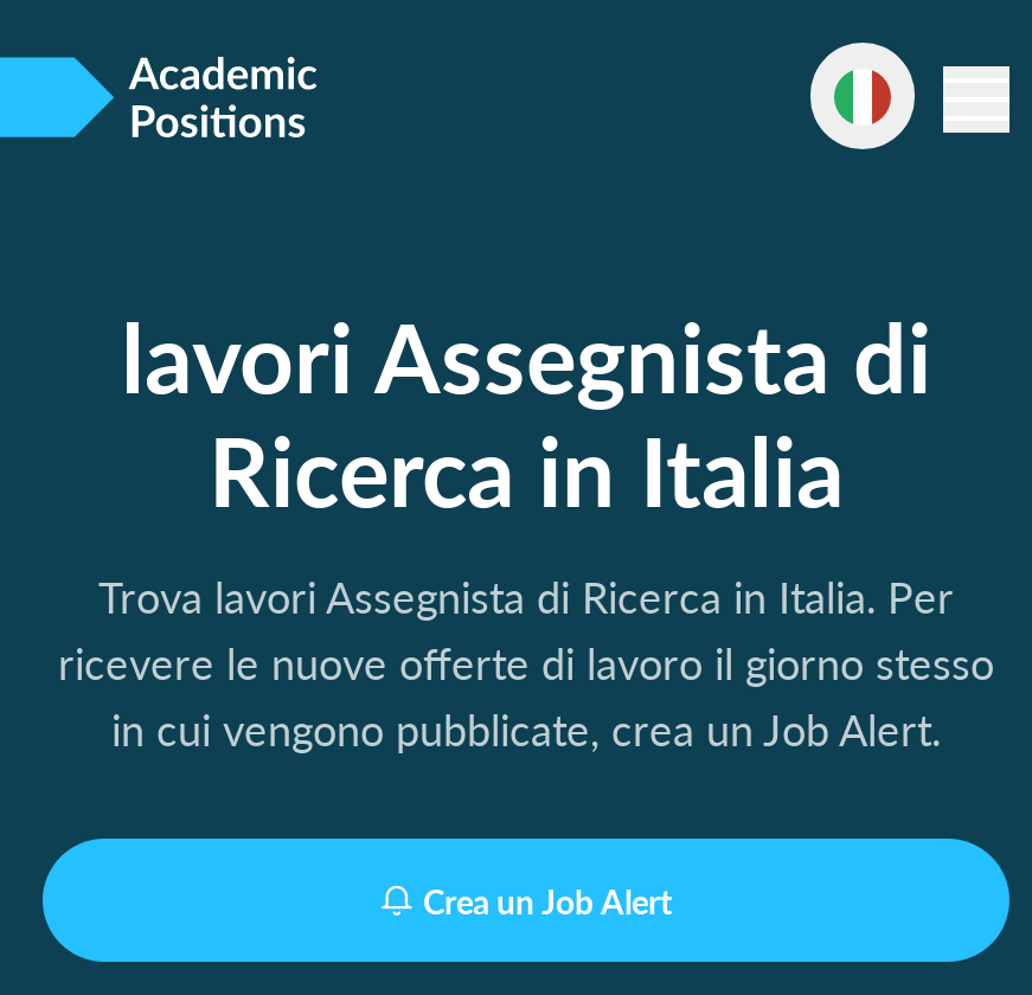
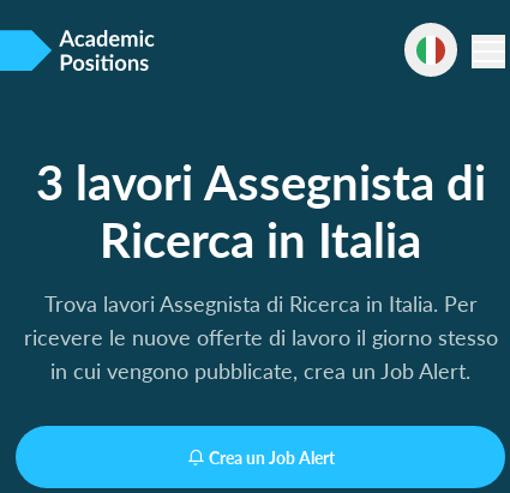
[121,287,931,422] lavori Assegnista di -> [35,146,485,215] 3 lavori Assegnista di

